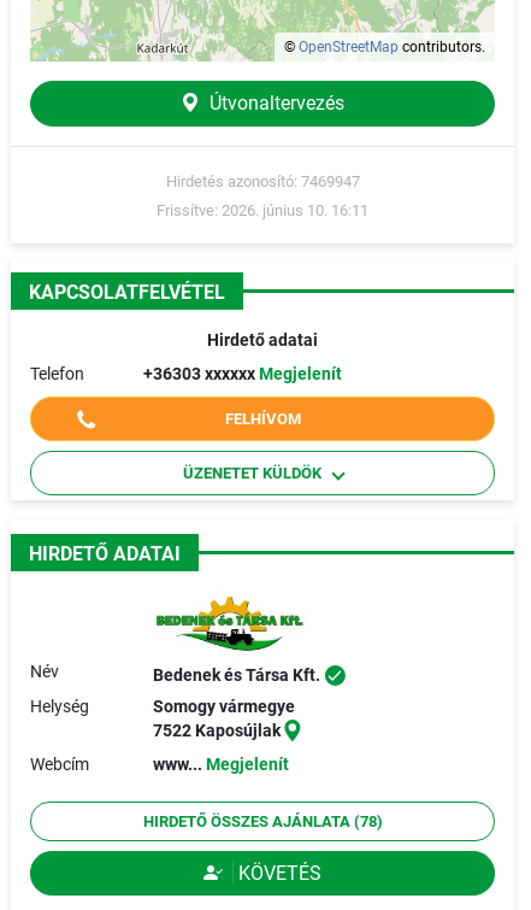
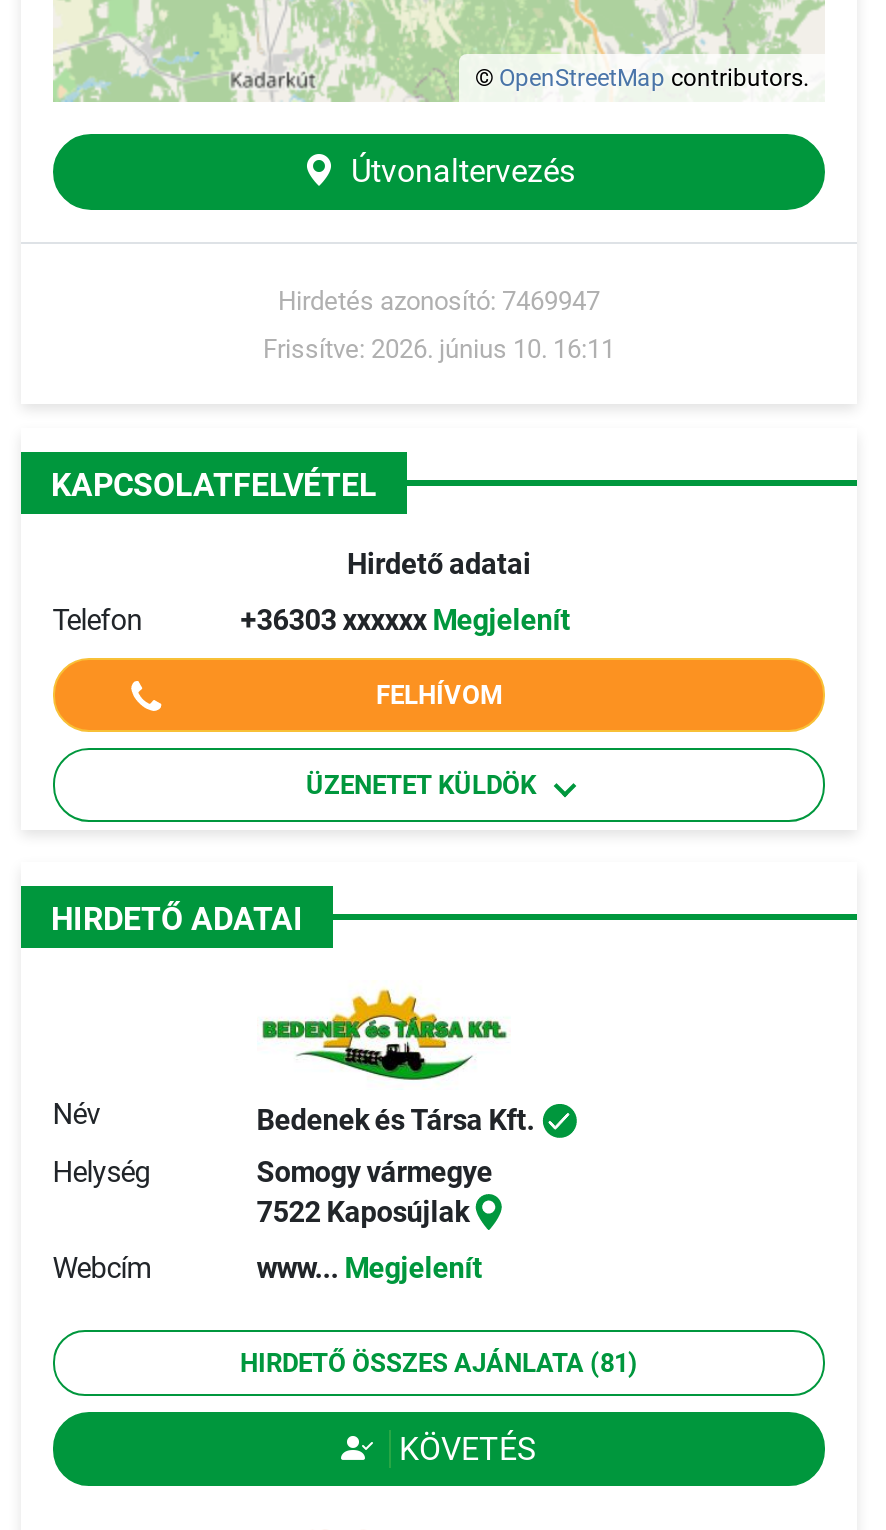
[143,812,382,830] HIRDETŐ ÖSSZES AJÁNLATA (78) -> [240,1348,638,1378] HIRDETŐ ÖSSZES AJÁNLATA (81)

